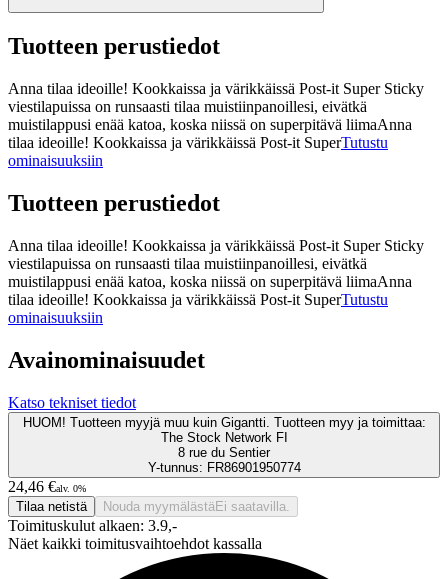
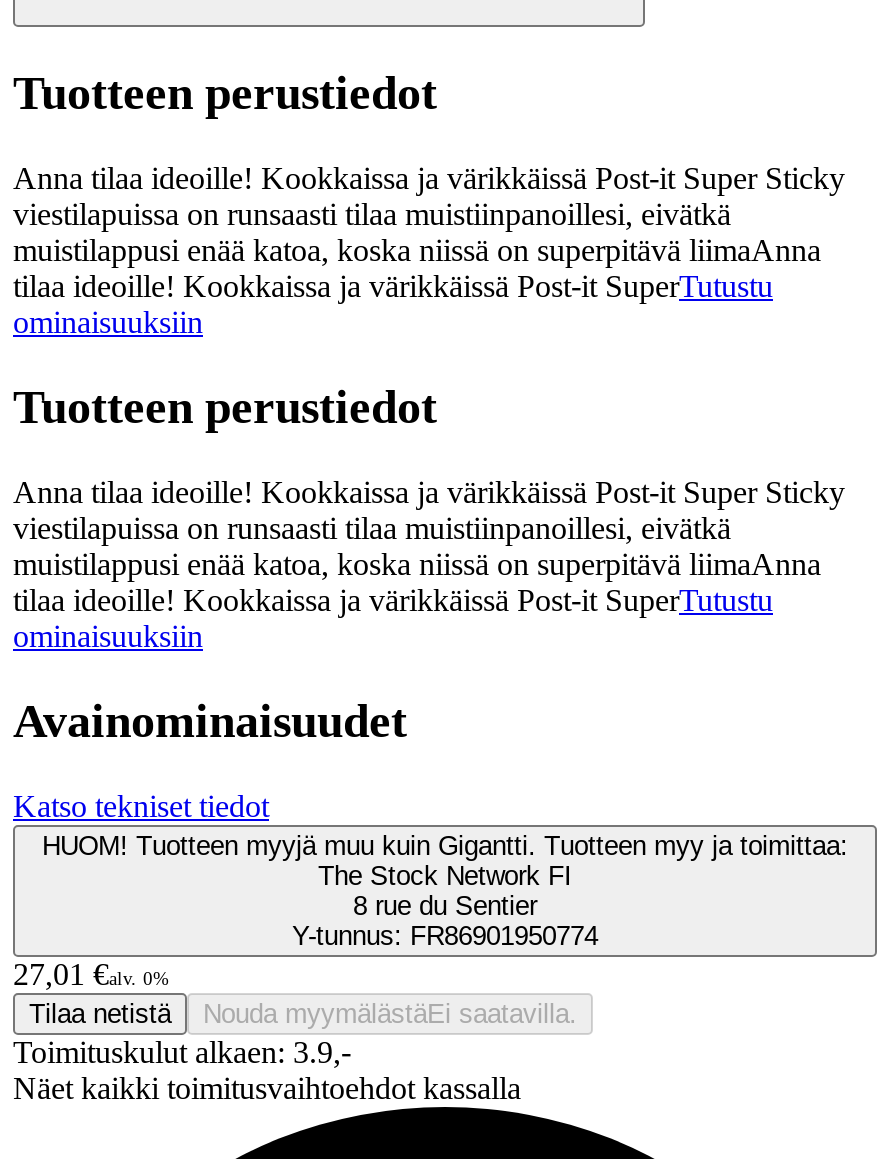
[8,478,86,495] 24,46 €alv. 0% -> [13,957,169,991] 27,01 €alv. 0%

